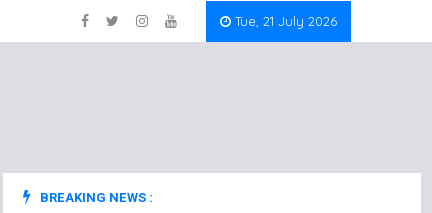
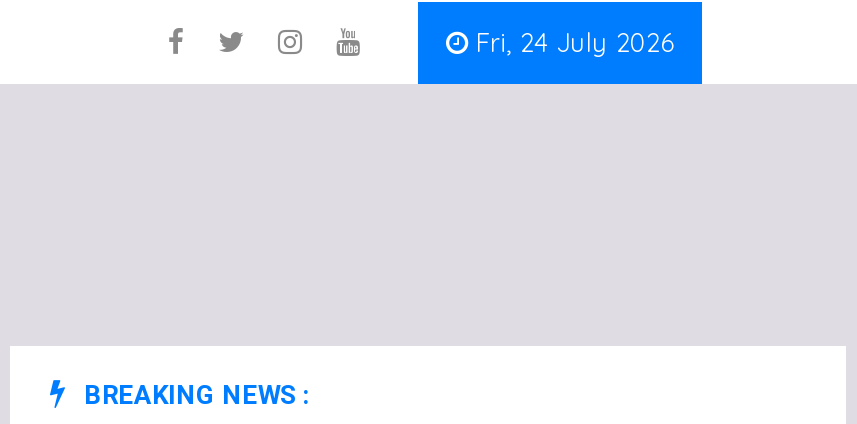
[230,13,336,29] Tue, 21 July 2026 -> [468,26,674,58] Fri, 24 July 2026

